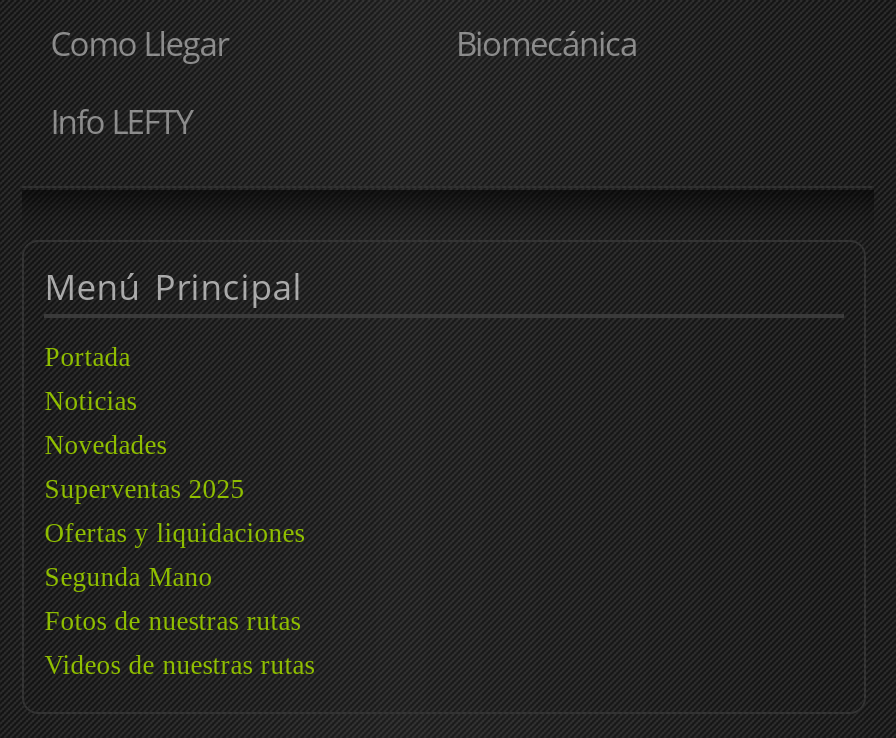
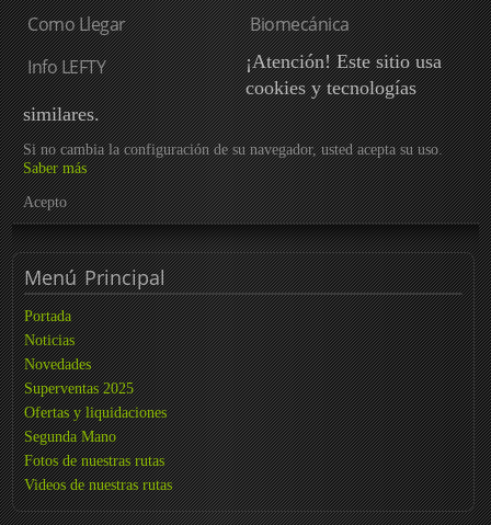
none -> [23,50,443,210] ¡Atención! Este sitio usa | cookies y tecnologías | similares. | Si no cambia la configuración de su navegador, usted acepta su uso. | Saber más | Acepto

